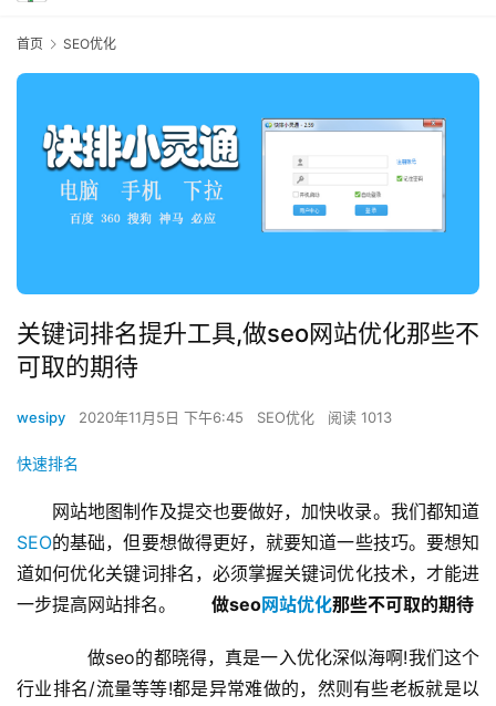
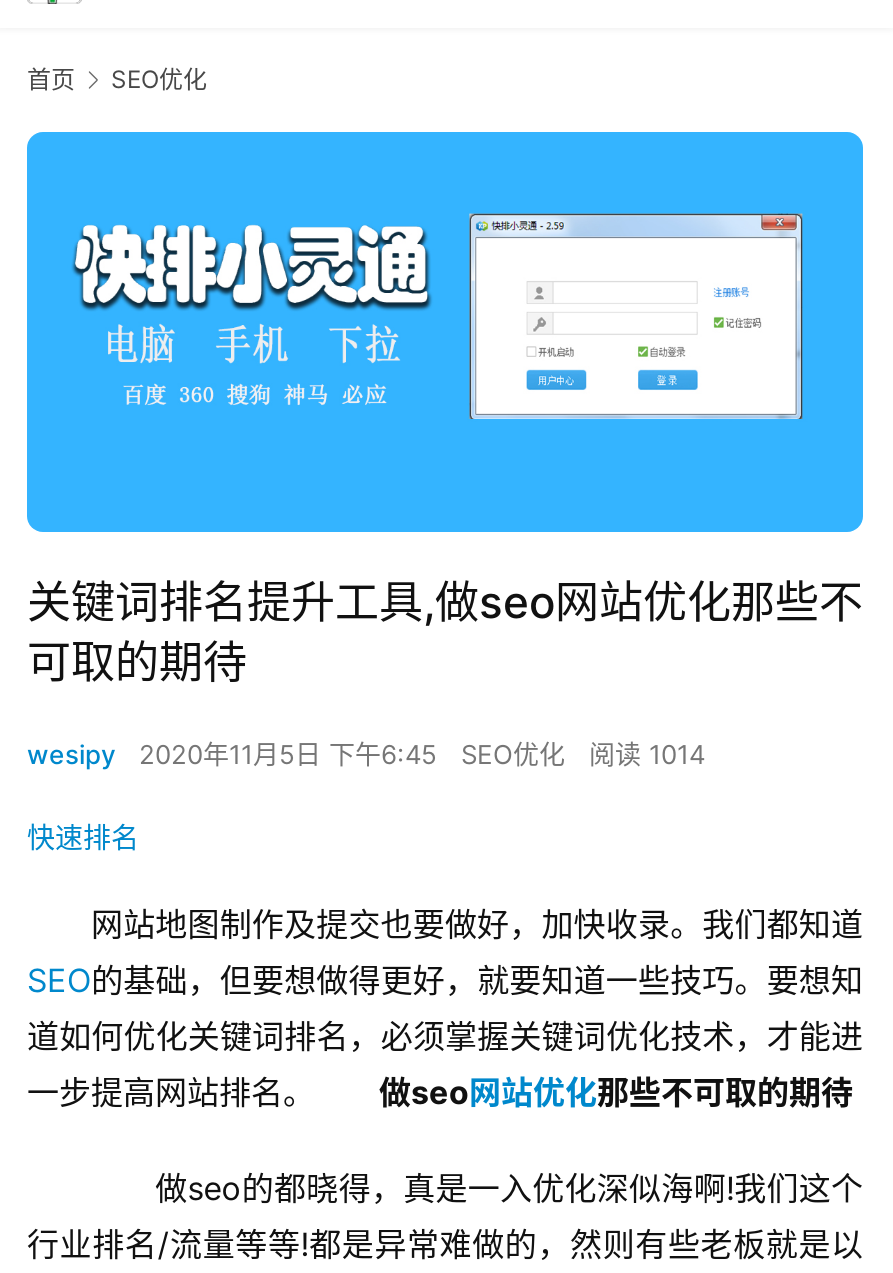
[17,408,392,426] wesipy 2020年11月5日 下午6:45 SEO优化 阅读 1013 -> [27,738,705,770] wesipy 2020年11月5日 下午6:45 SEO优化 阅读 1014

